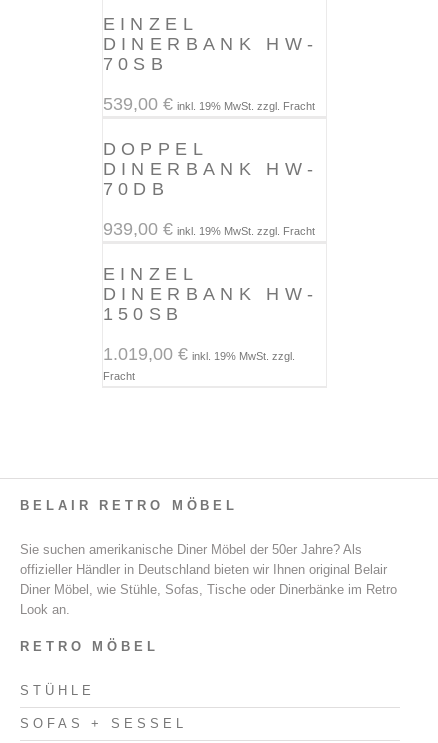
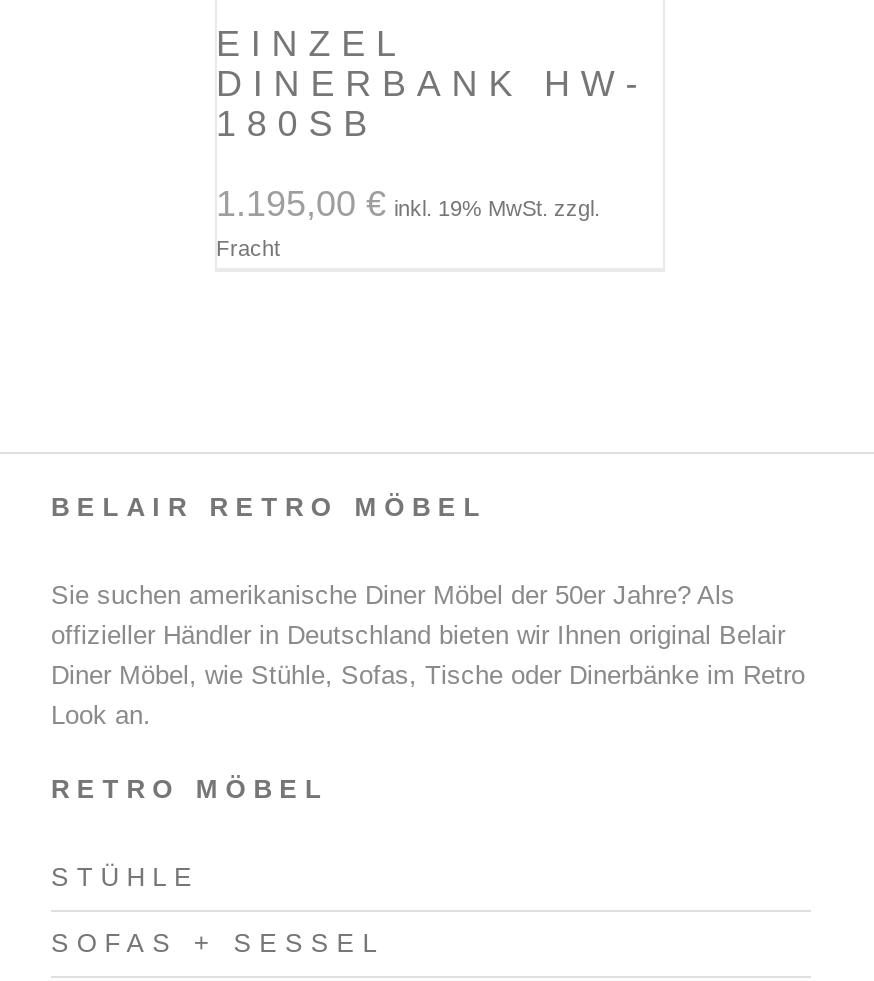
[102,54,319,364] 70SB | 539,00 € inkl. 19% MwSt. zzgl. Fracht | DOPPEL | DINERBANK HW- | 70DB | 939,00 € inkl. 19% MwSt. zzgl. Fracht | EINZEL | DINERBANK HW- | 150SB | 1.019,00 € inkl. 19% MwSt. zzgl. -> [216,104,600,224] 180SB | 1.195,00 € inkl. 19% MwSt. zzgl.

